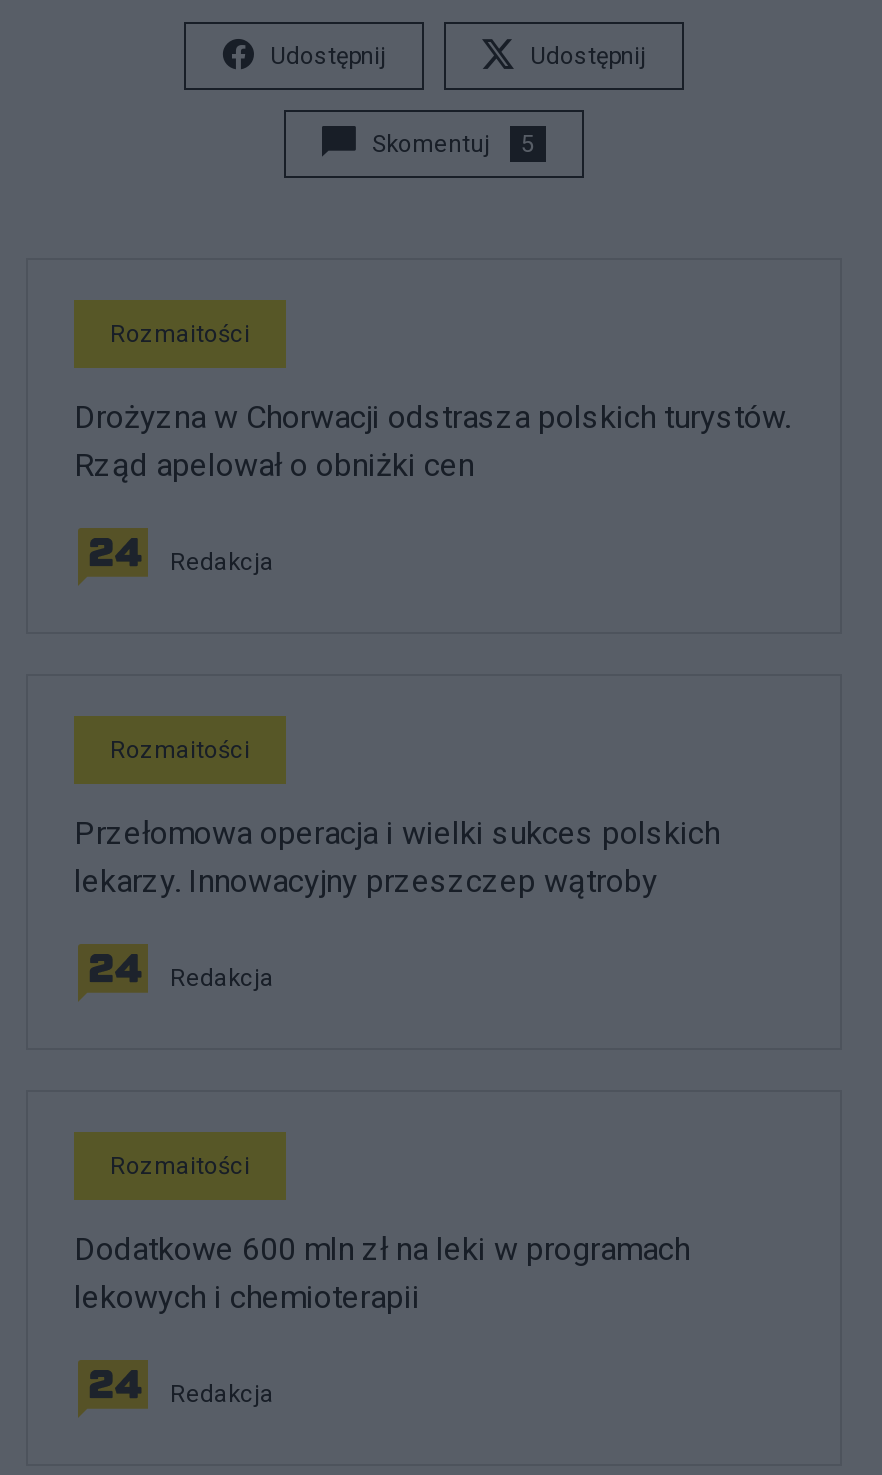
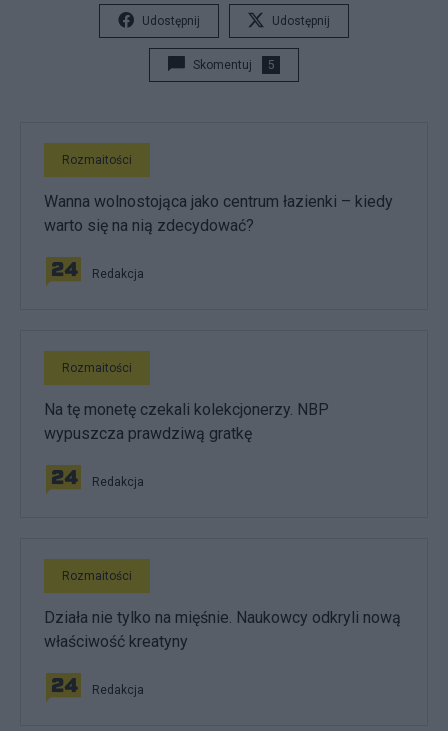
[74,398,790,484] Drożyzna w Chorwacji odstrasza polskich turystów. | Rząd apelował o obniżki cen -> [44,192,393,235] Wanna wolnostojąca jako centrum łazienki – kiedy | warto się na nią zdecydować?
[74,814,720,900] Przełomowa operacja i wielki sukces polskich | lekarzy. Innowacyjny przeszczep wątroby -> [44,400,329,443] Na tę monetę czekali kolekcjonerzy. NBP | wypuszcza prawdziwą gratkę
[74,1230,690,1316] Dodatkowe 600 mln zł na leki w programach | lekowych i chemioterapii -> [44,608,401,651] Działa nie tylko na mięśnie. Naukowcy odkryli nową | właściwość kreatyny

